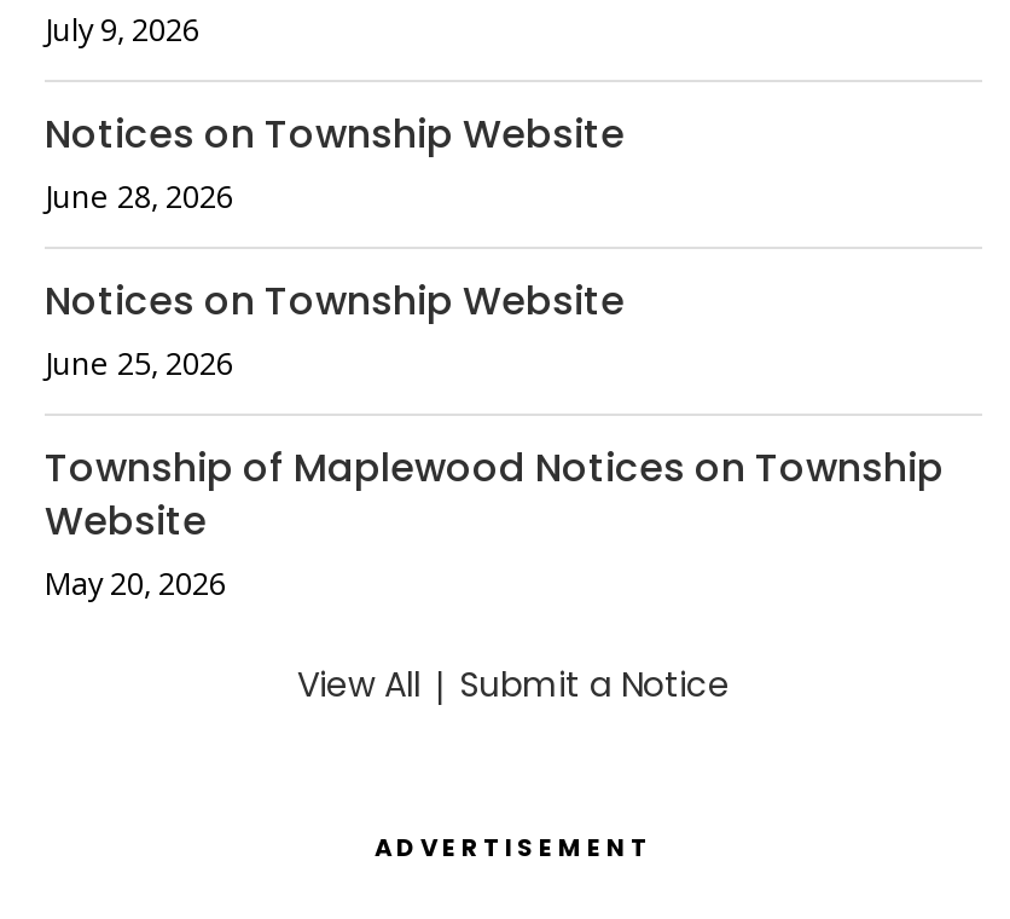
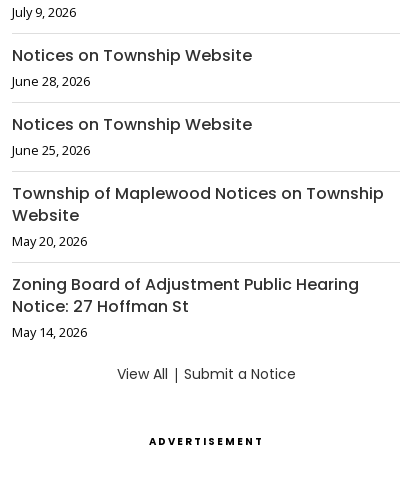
none -> [12,273,359,341] Zoning Board of Adjustment Public Hearing | Notice: 27 Hoffman St | May 14, 2026

